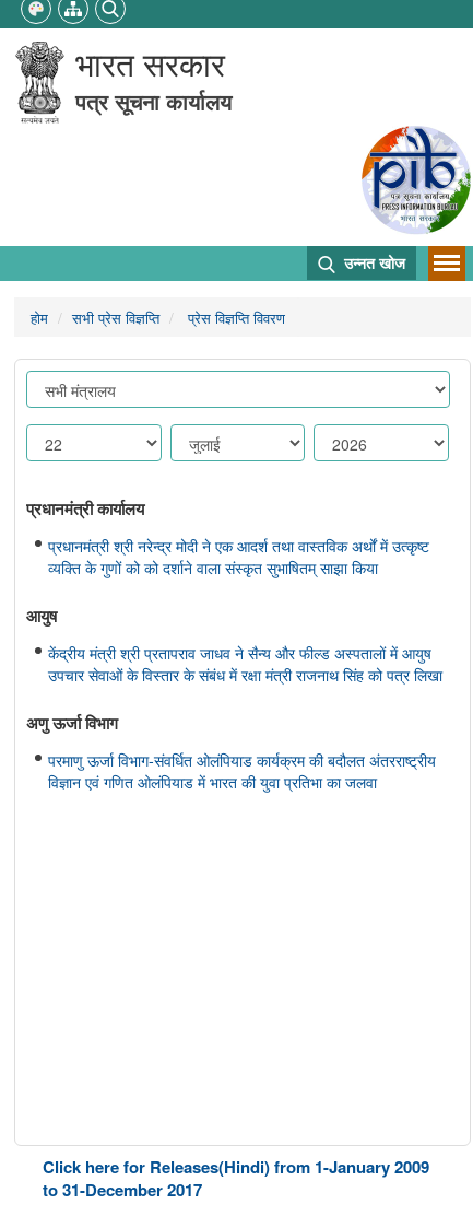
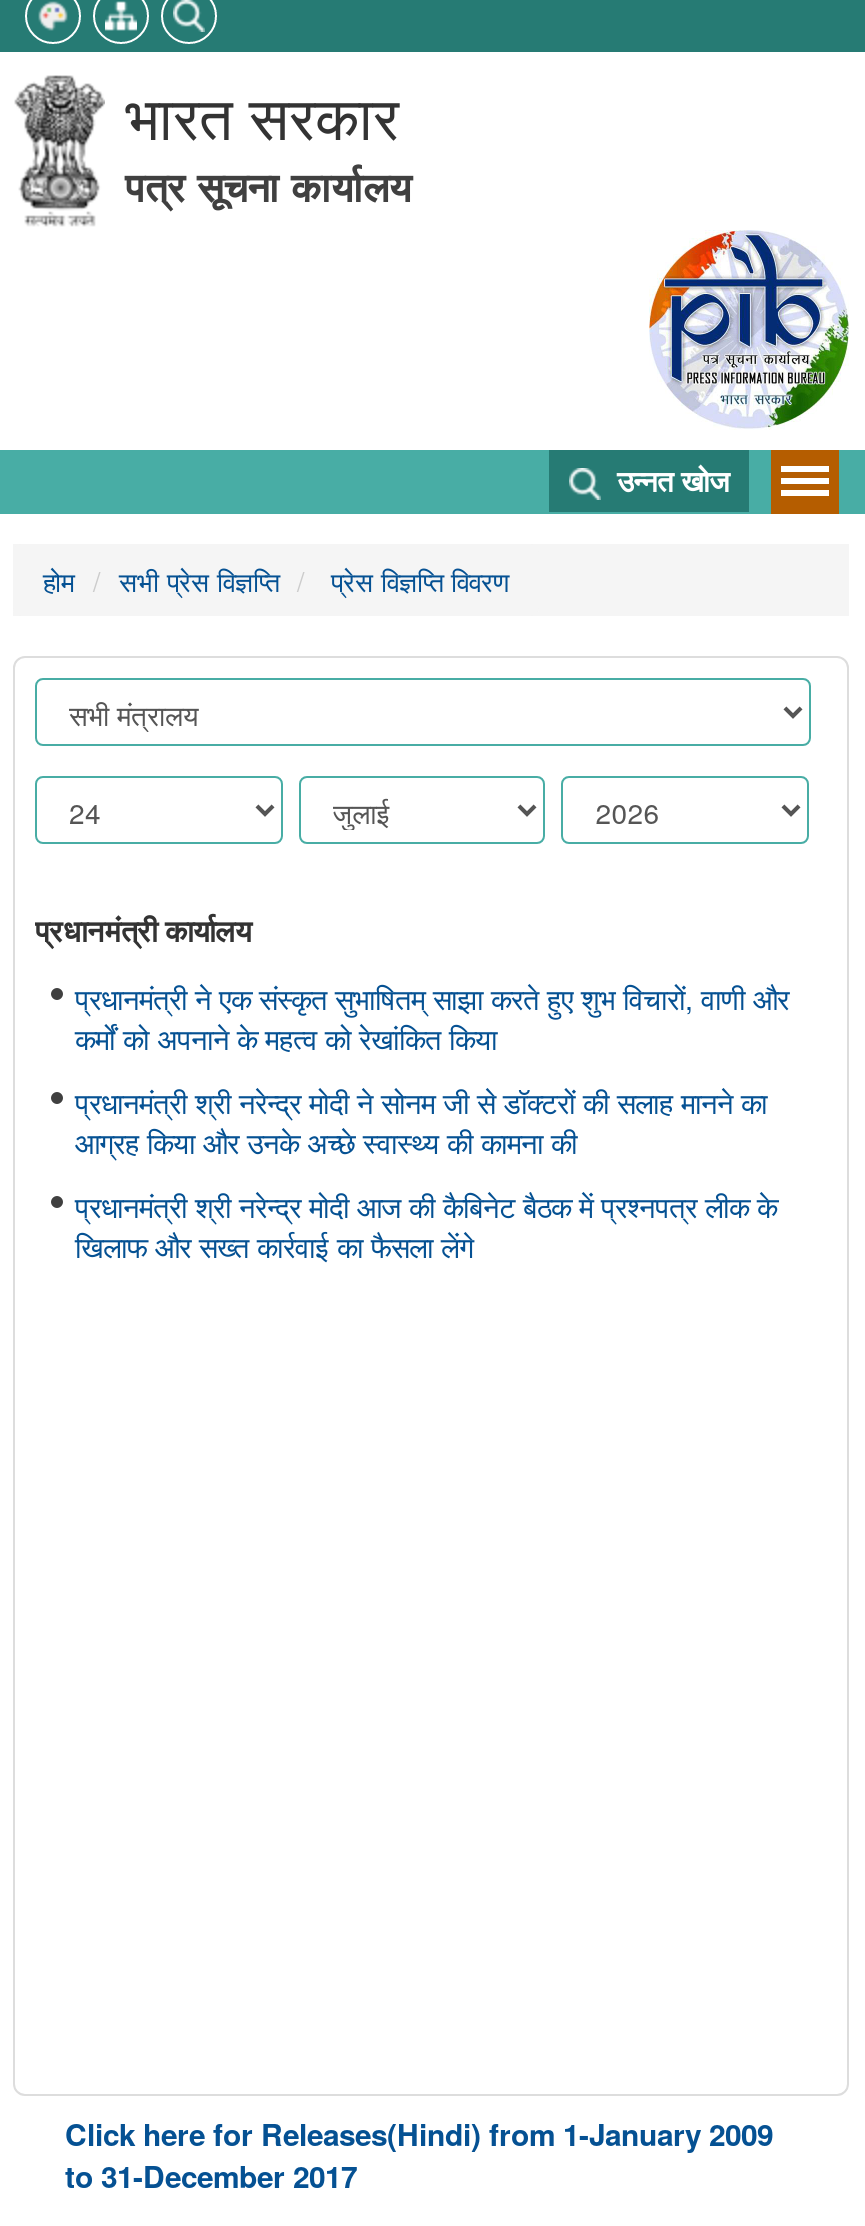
[26,534,442,793] प्रधानमंत्री श्री नरेन्द्र मोदी ने एक आदर्श तथा वास्तविक अर्थों में उत्कृष्ट | व्यक्ति के गुणों को को दर्शाने वाला संस्कृत सुभाषितम् साझा किया | आयुष | केंद्रीय मंत्री श्री प्रतापराव जाधव ने सैन्य और फील्ड अस्पतालों में आयुष | उपचार सेवाओं के विस्तार के संबंध में रक्षा मंत्री राजनाथ सिंह को पत्र लिखा | अणु ऊर्जा विभाग | परमाणु ऊर्जा विभाग-संवर्धित ओलंपियाड कार्यक्रम की बदौलत अंतरराष्ट्रीय | विज्ञान एवं गणित ओलंपियाड में भारत की युवा प्रतिभा का जलवा -> [75,976,789,1266] प्रधानमंत्री ने एक संस्कृत सुभाषितम् साझा करते हुए शुभ विचारों, वाणी और | कर्मों को अपनाने के महत्व को रेखांकित किया | प्रधानमंत्री श्री नरेन्द्र मोदी ने सोनम जी से डॉक्टरों की सलाह मानने का | आग्रह किया और उनके अच्छे स्वास्थ्य की कामना की | प्रधानमंत्री श्री नरेन्द्र मोदी आज की कैबिनेट बैठक में प्रश्नपत्र लीक के | खिलाफ और सख्त कार्रवाई का फैसला लेंगे

